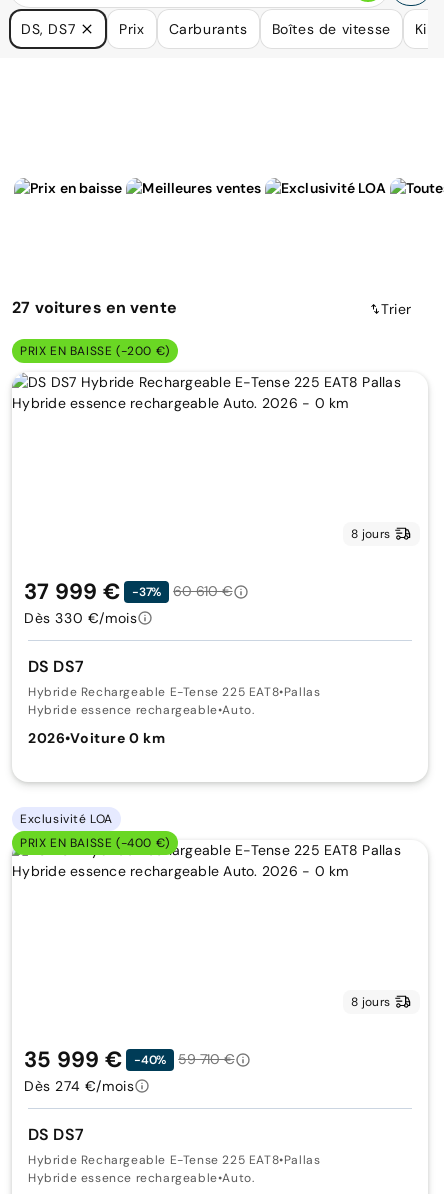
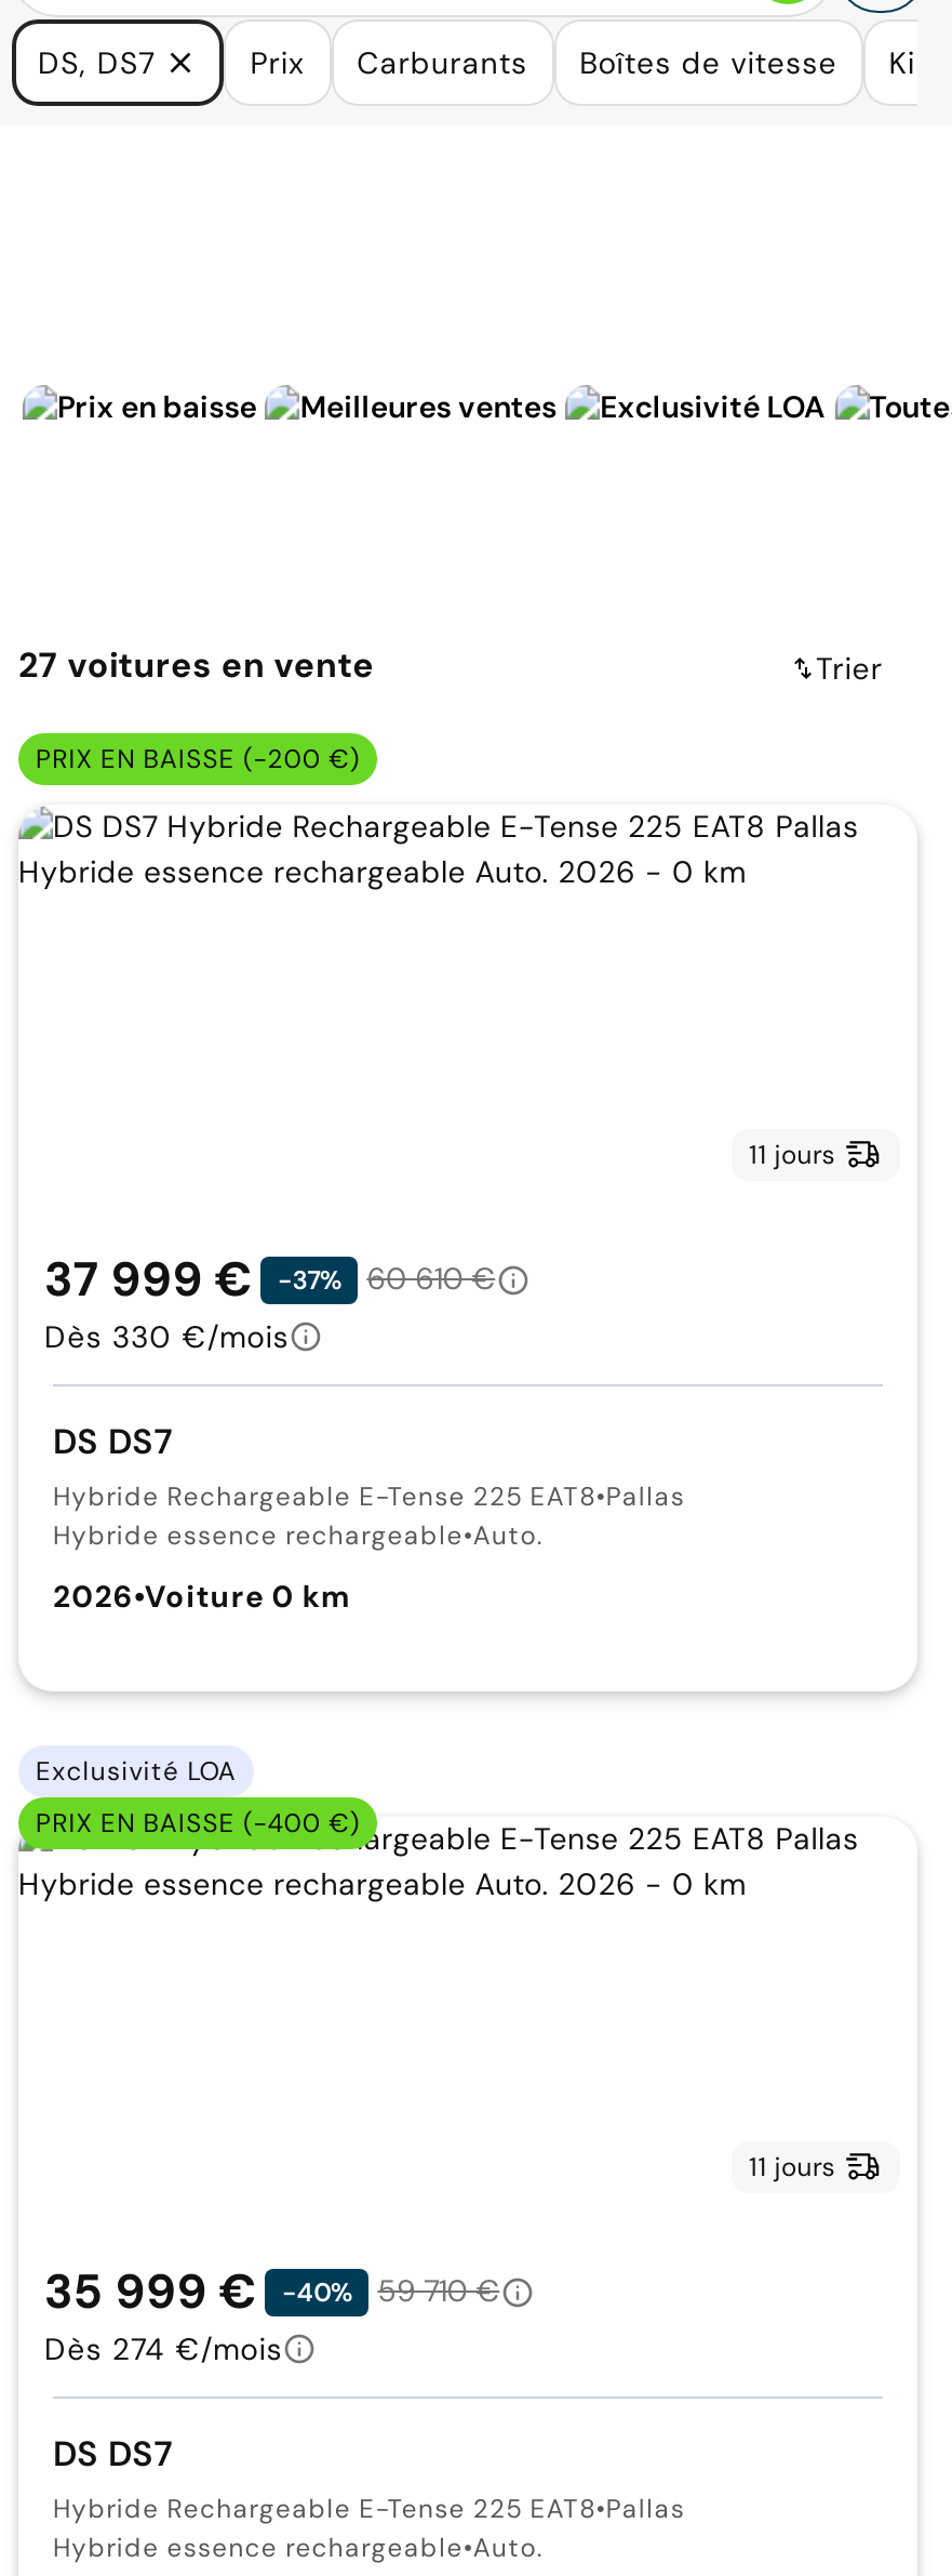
[351,526,390,542] 8 jours -> [749,1137,835,1172] 11 jours
[351,994,390,1010] 8 jours -> [749,2149,835,2184] 11 jours

